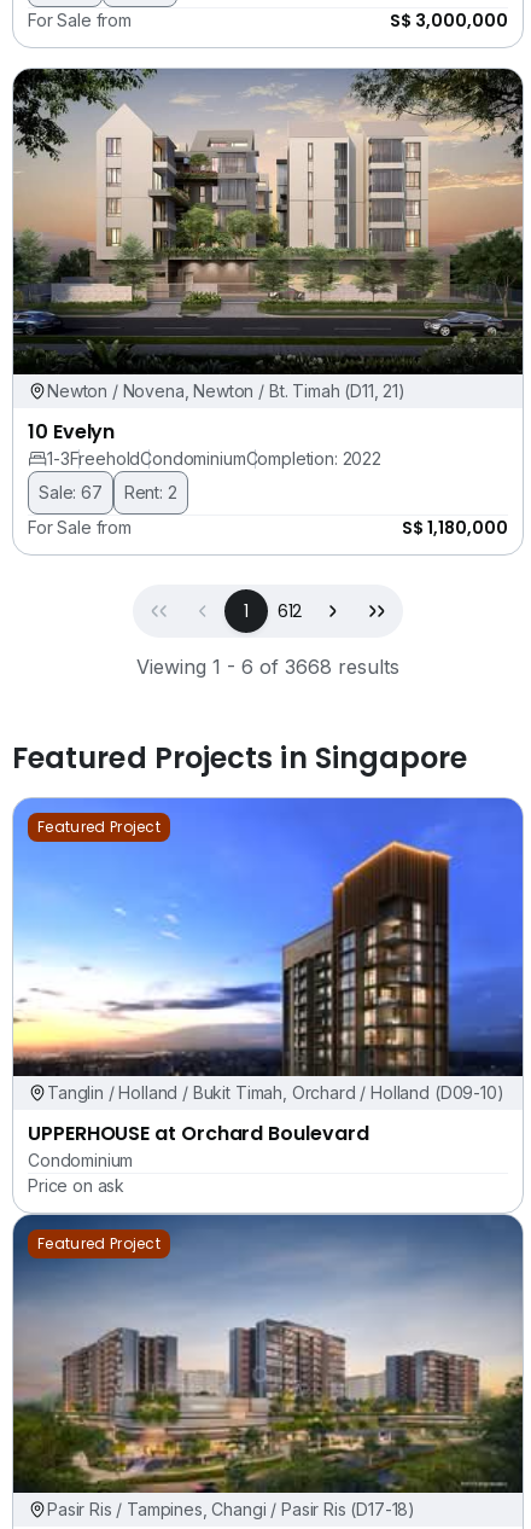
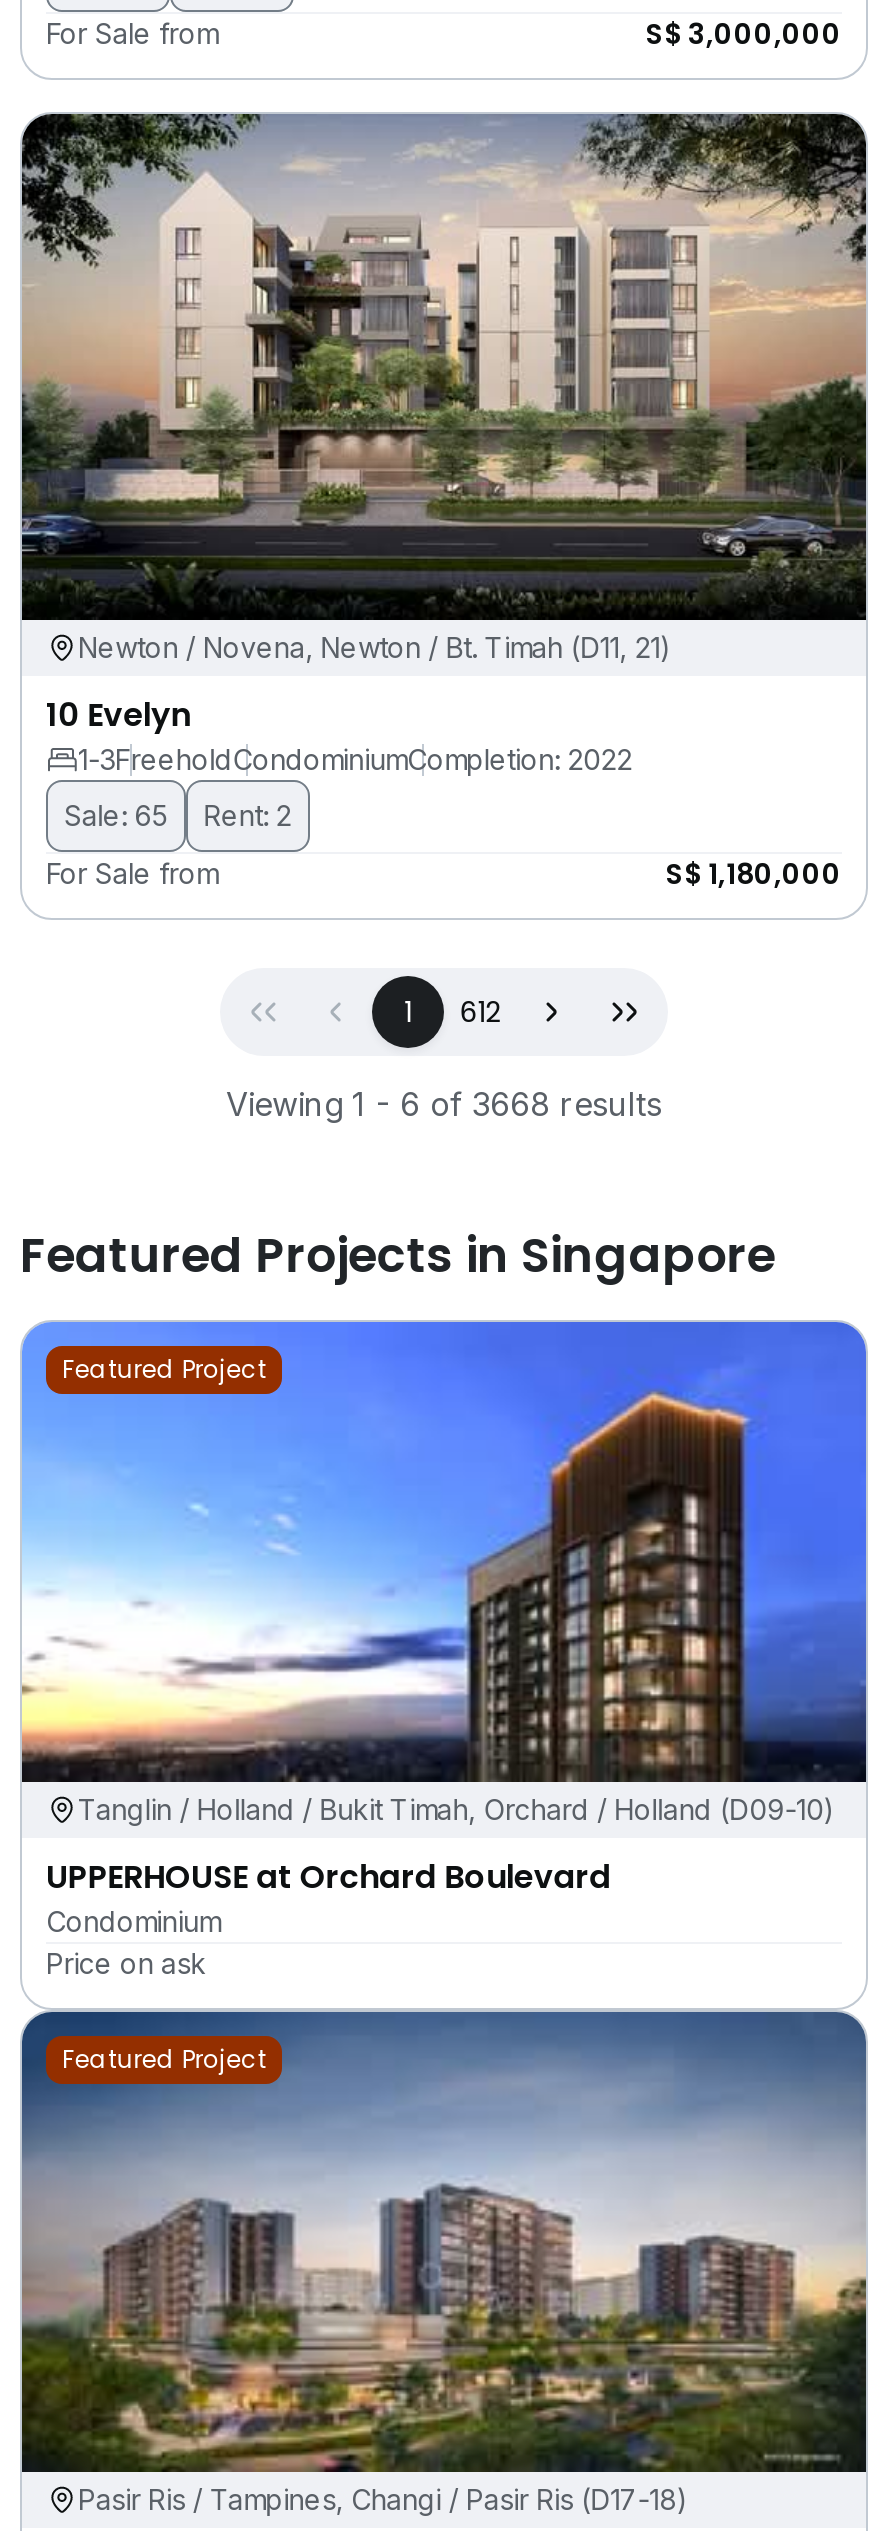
[39,482,177,503] Sale: 67 Rent: 2 -> [64,799,291,833] Sale: 65 Rent: 2

